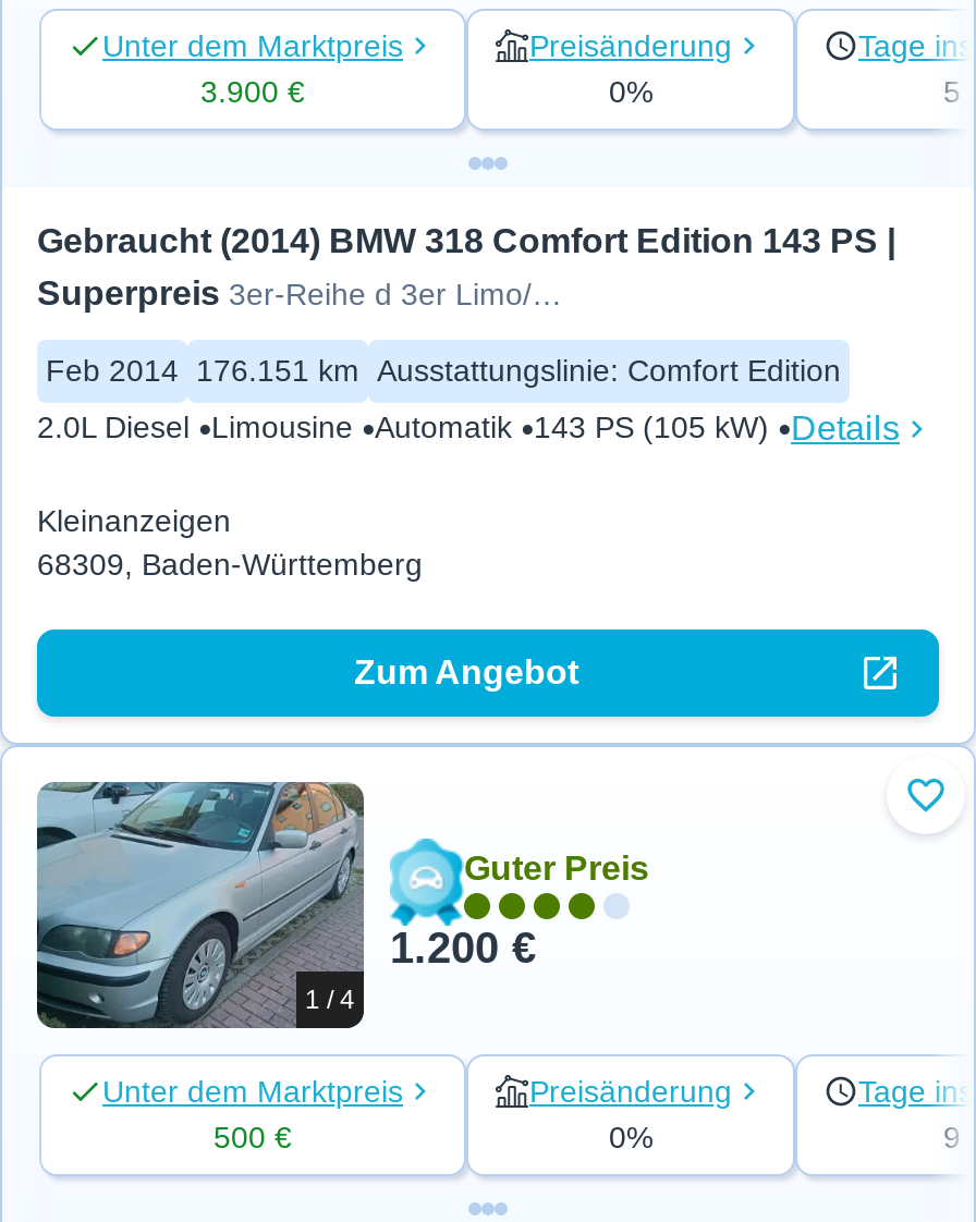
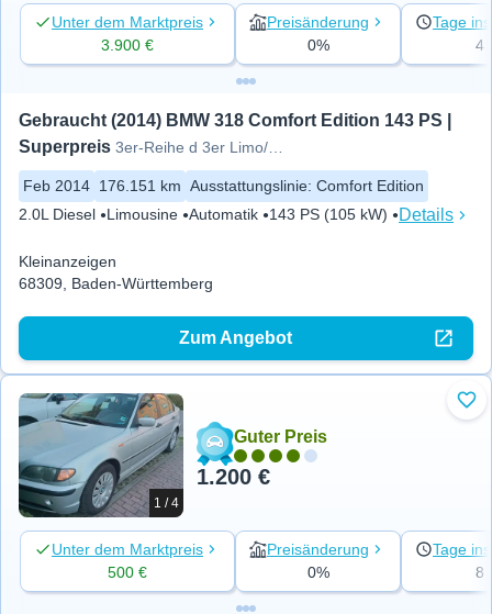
[943,74,961,109] 5 -> [476,36,484,54] 4
[943,1119,961,1153] 9 -> [476,563,484,580] 8

